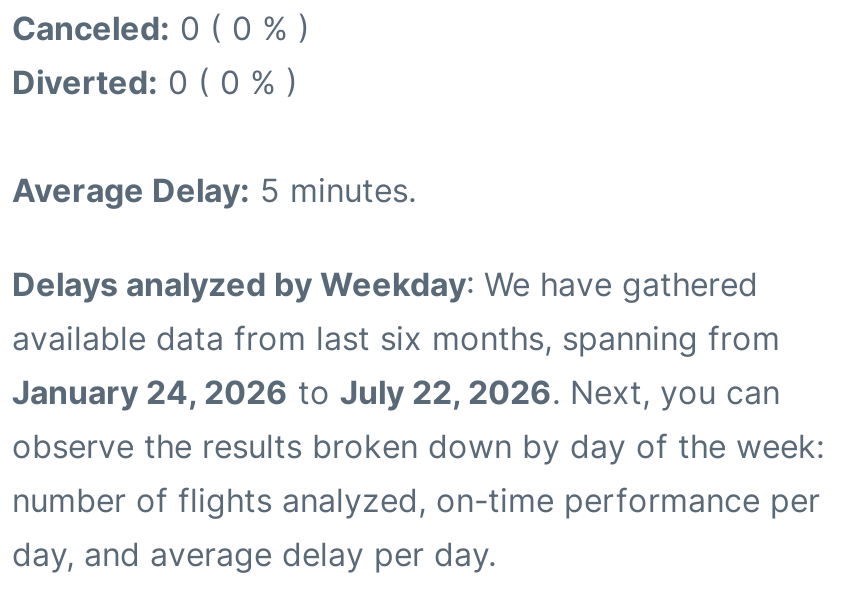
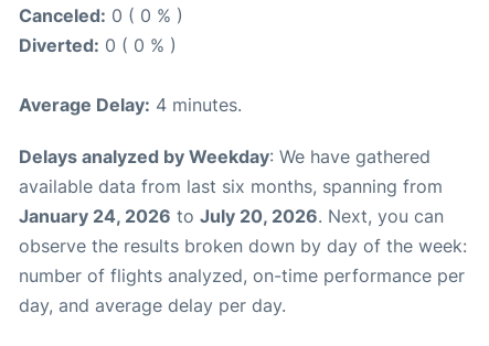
[12,170,416,210] Average Delay: 5 minutes. -> [19,94,242,116] Average Delay: 4 minutes.
[12,372,780,412] January 24, 2026 to July 22, 2026. Next, you can -> [19,205,444,227] January 24, 2026 to July 20, 2026. Next, you can

